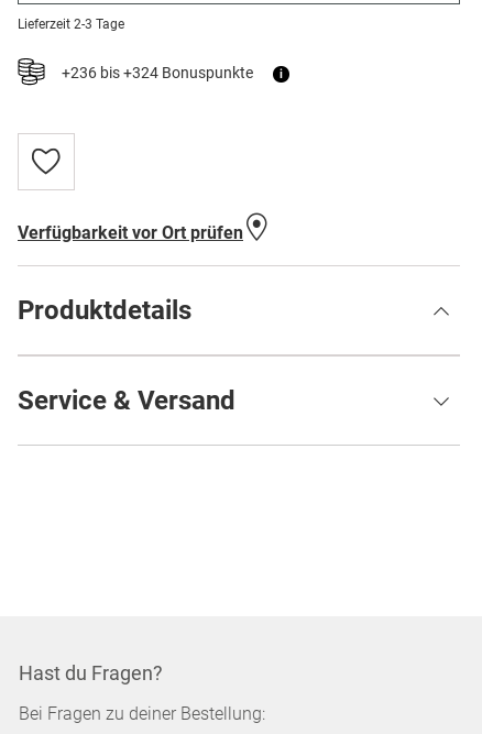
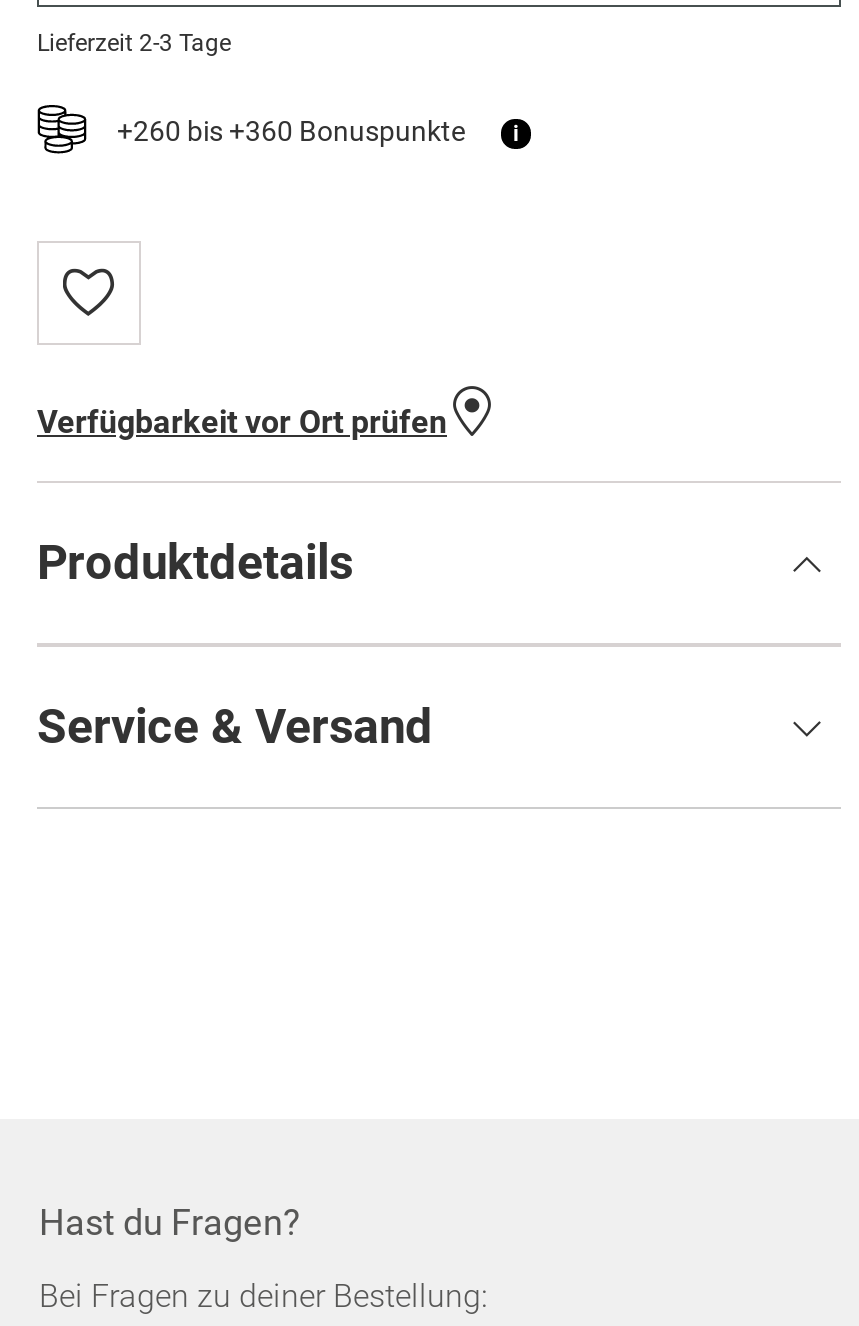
[62,64,253,81] +236 bis +324 Bonuspunkte -> [117,115,465,147] +260 bis +360 Bonuspunkte

